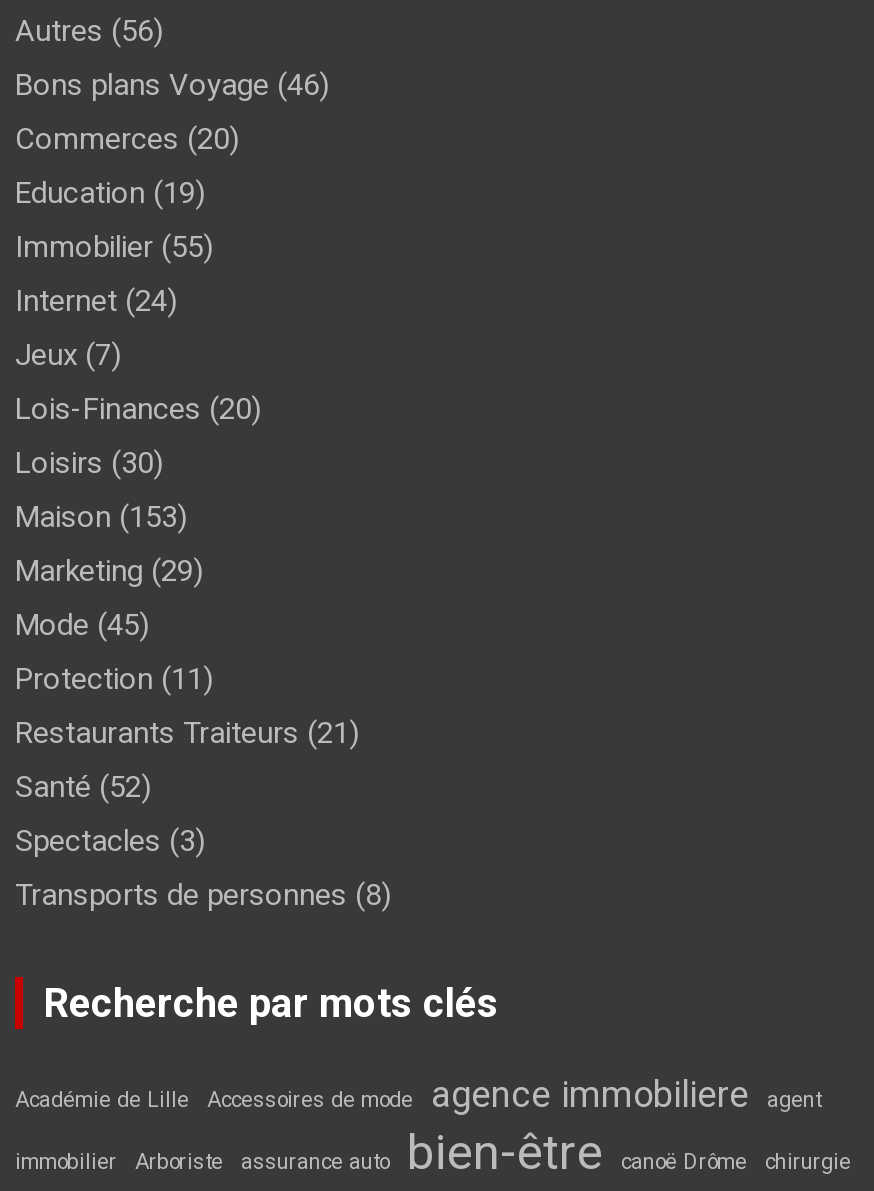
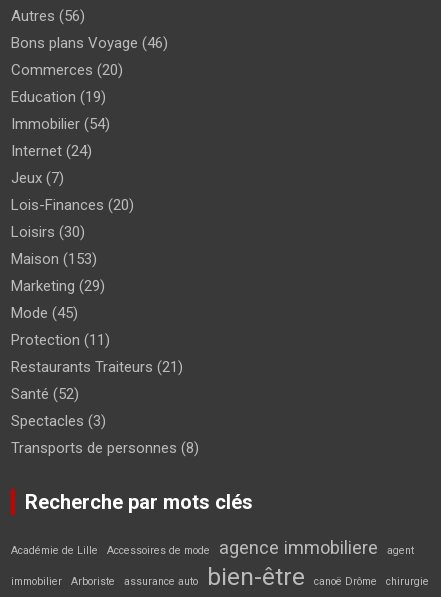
[15,229,213,265] Immobilier (55) -> [11,115,110,133] Immobilier (54)

